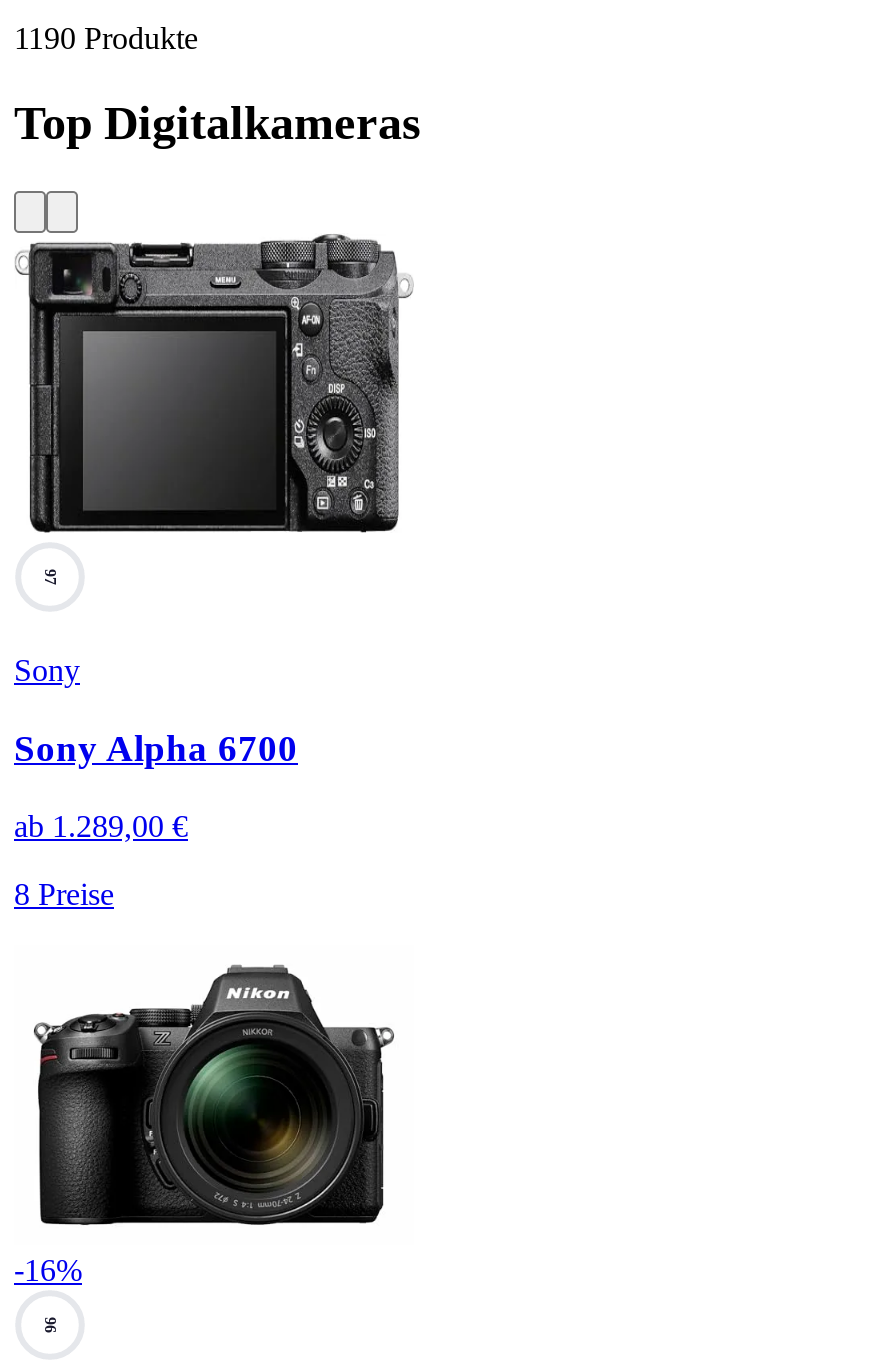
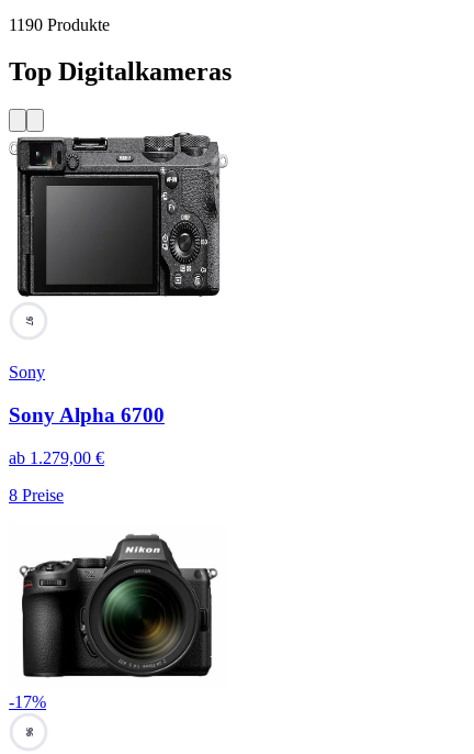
[14,808,188,842] ab 1.289,00 € -> [9,448,104,467] ab 1.279,00 €
[14,1252,82,1286] -16% -> [9,692,46,711] -17%

